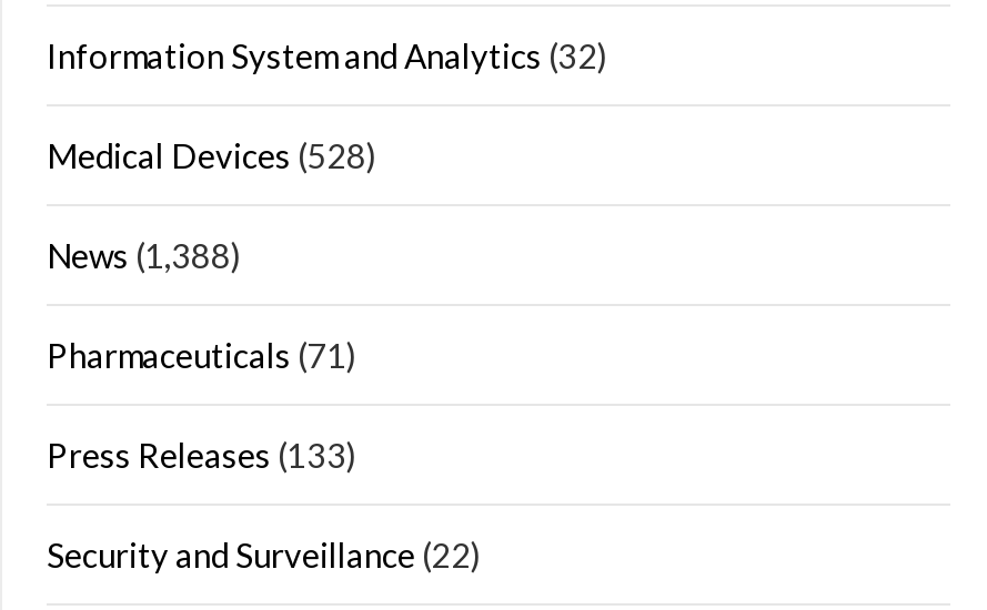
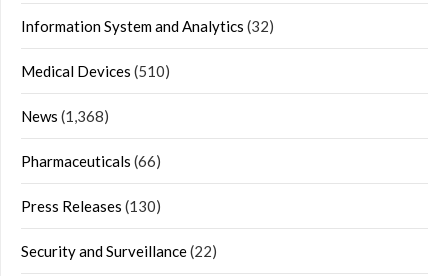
[47,136,377,176] Medical Devices (528) -> [21,62,170,80] Medical Devices (510)
[47,236,242,275] News (1,388) -> [21,107,109,125] News (1,368)
[47,335,357,375] Pharmaceuticals (71) -> [21,152,161,170] Pharmaceuticals (66)
[47,435,357,475] Press Releases (133) -> [21,197,161,215] Press Releases (130)

